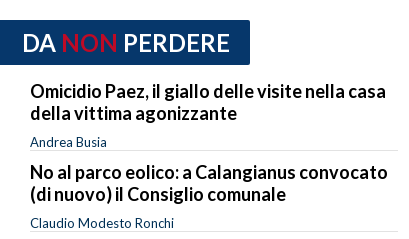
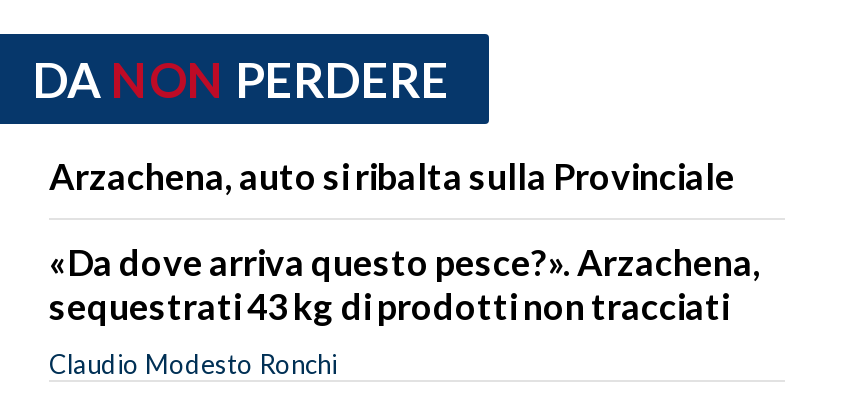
[30,80,388,205] Omicidio Paez, il giallo delle visite nella casa | della vittima agonizzante | Andrea Busia | No al parco eolico: a Calangianus convocato | (di nuovo) il Consiglio comunale -> [49,153,761,327] Arzachena, auto si ribalta sulla Provinciale | «Da dove arriva questo pesce?». Arzachena, | sequestrati 43 kg di prodotti non tracciati

